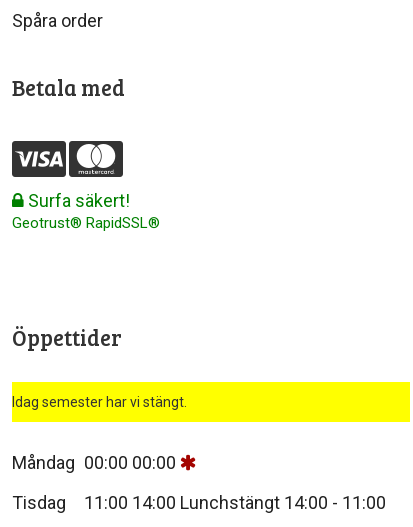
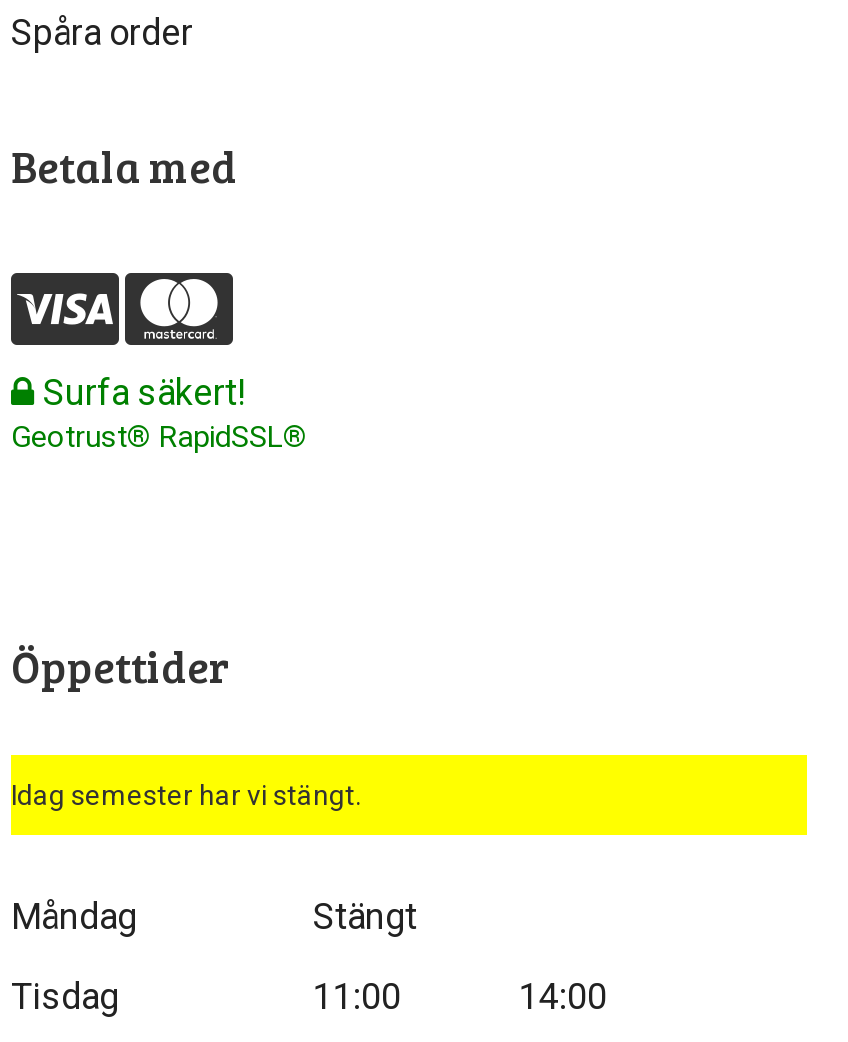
[12,452,176,473] Måndag 00:00 00:00 -> [11,896,417,938] Måndag | Stängt
[84,492,386,513] 11:00 14:00 Lunchstängt 14:00 - 11:00 -> [313,976,607,1018] 11:00 | 14:00

